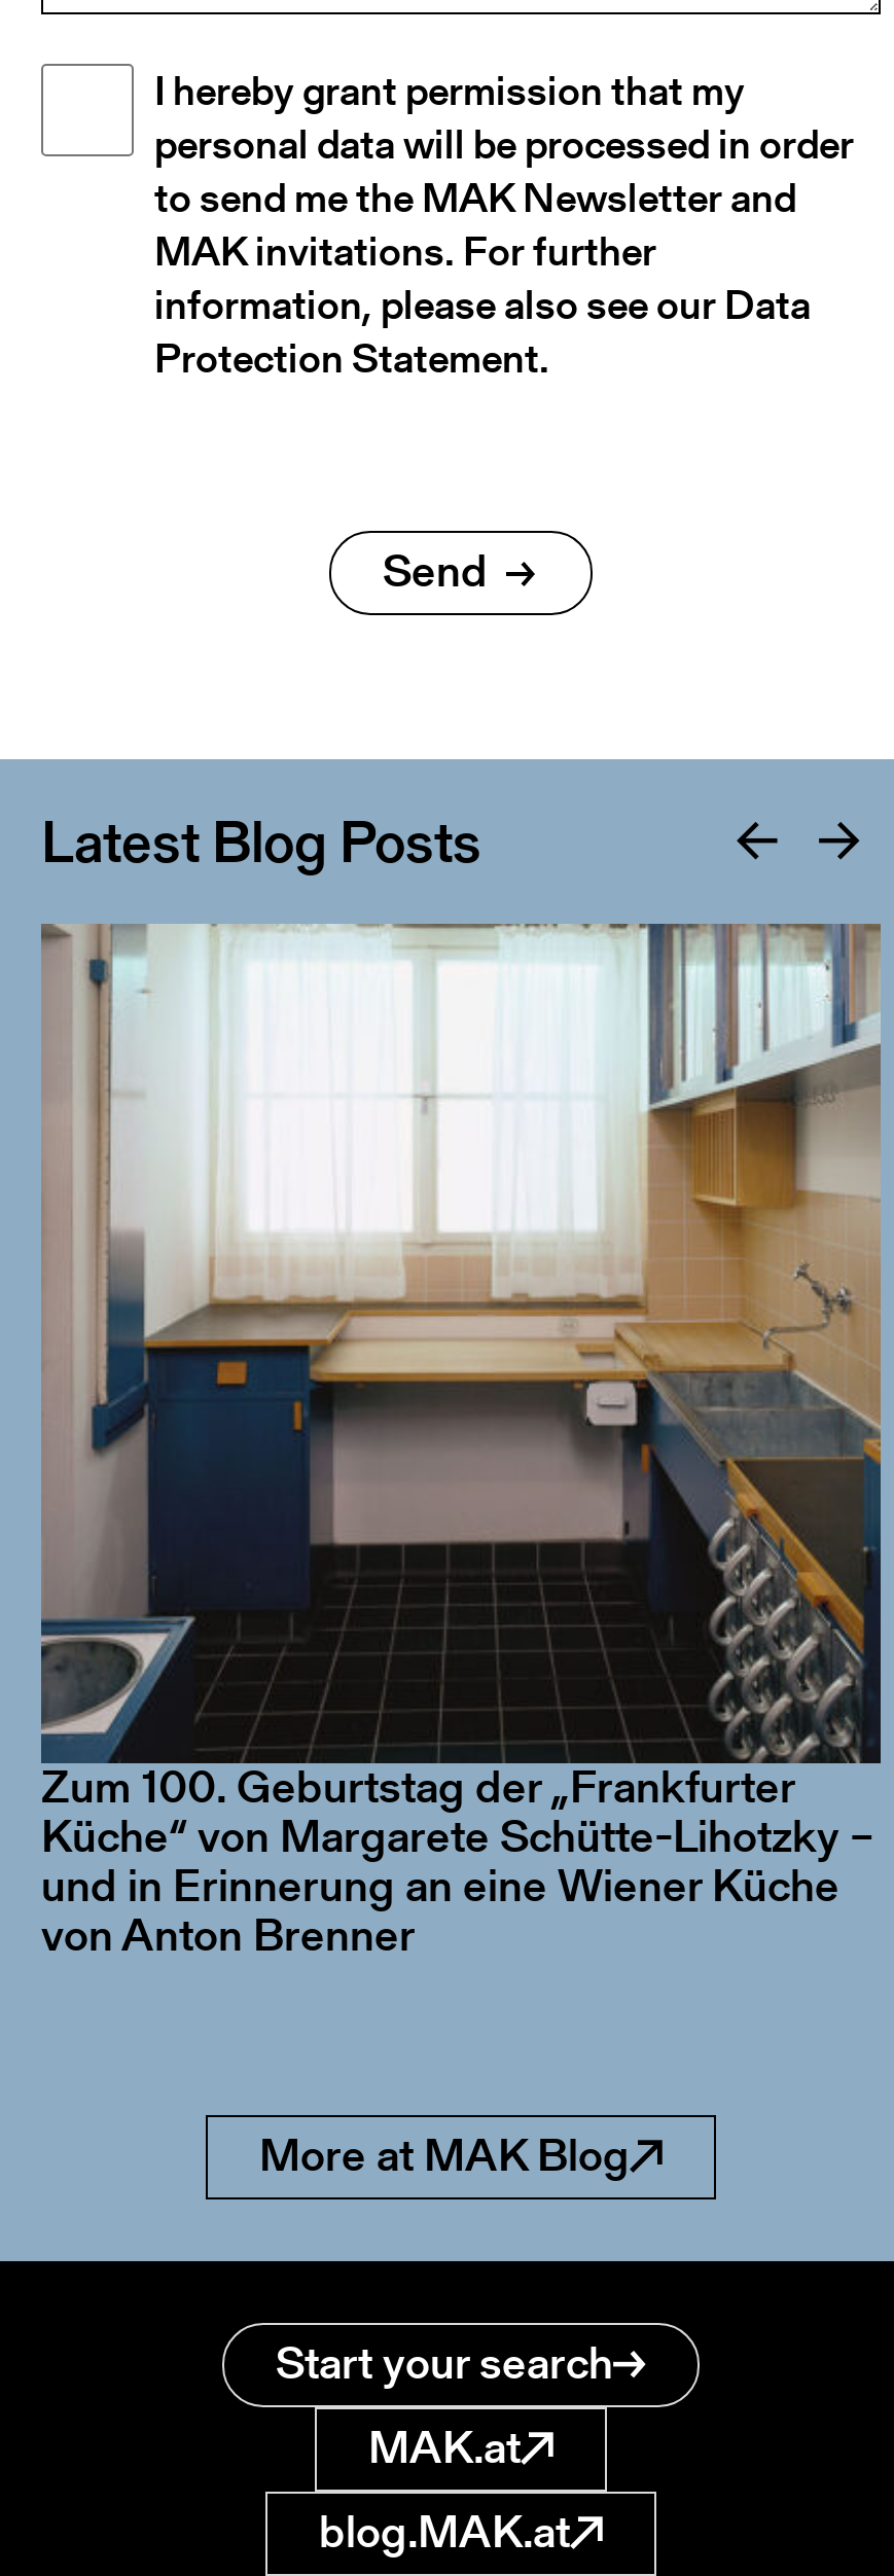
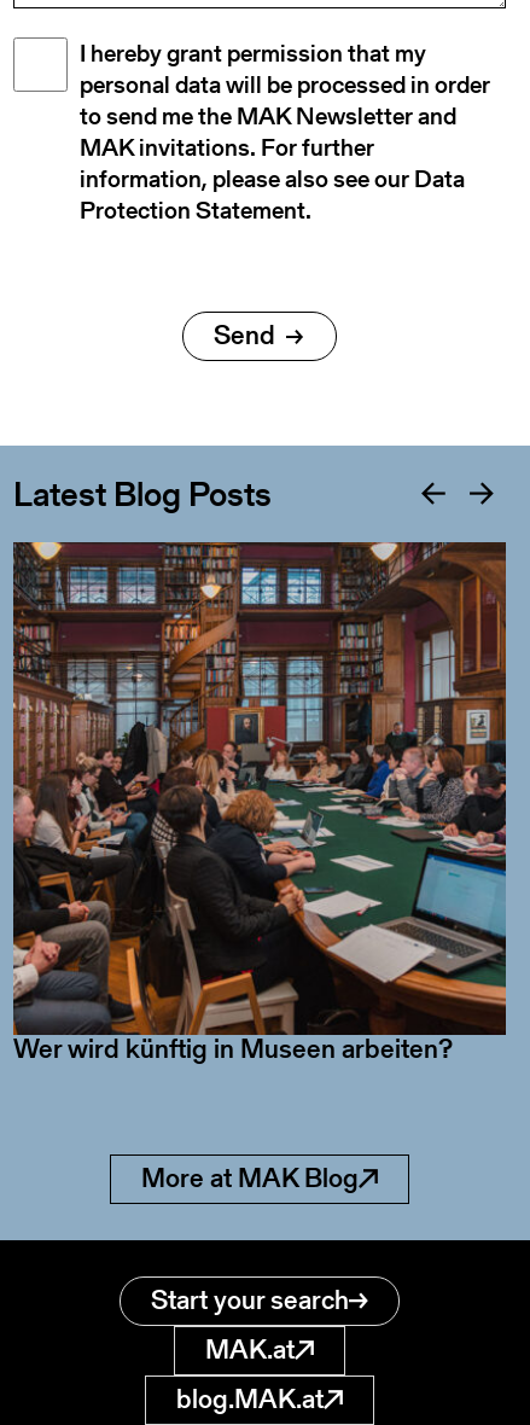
[41,924,883,1757] [image] -> [12,541,507,962] [image]
[41,1755,874,1967] Zum 100. Geburtstag der „Frankfurter | Küche“ von Margarete Schütte-Lihotzky – | und in Erinnerung an eine Wiener Küche | von Anton Brenner -> [13,1030,453,1067] Wer wird künftig in Museen arbeiten?

